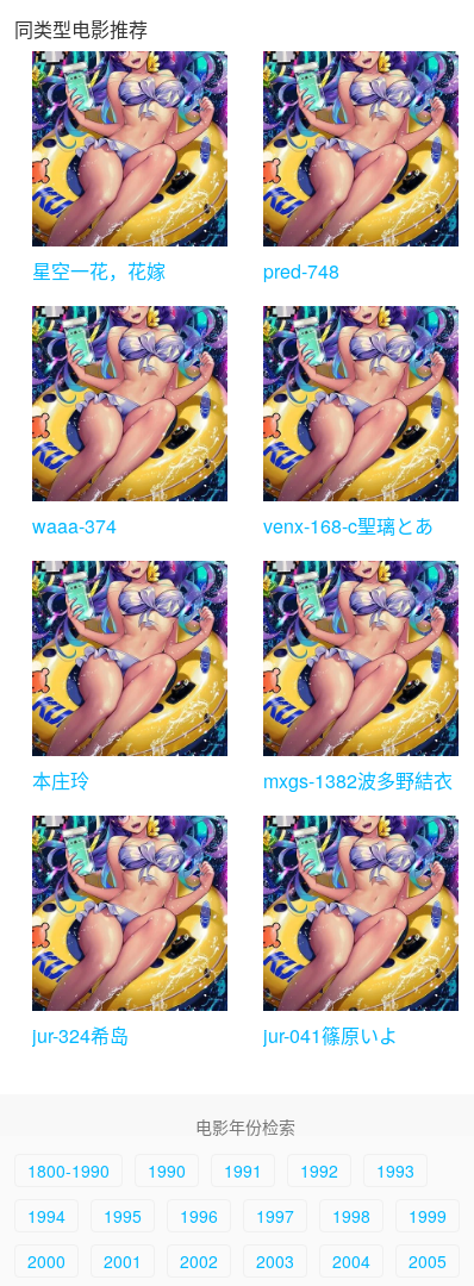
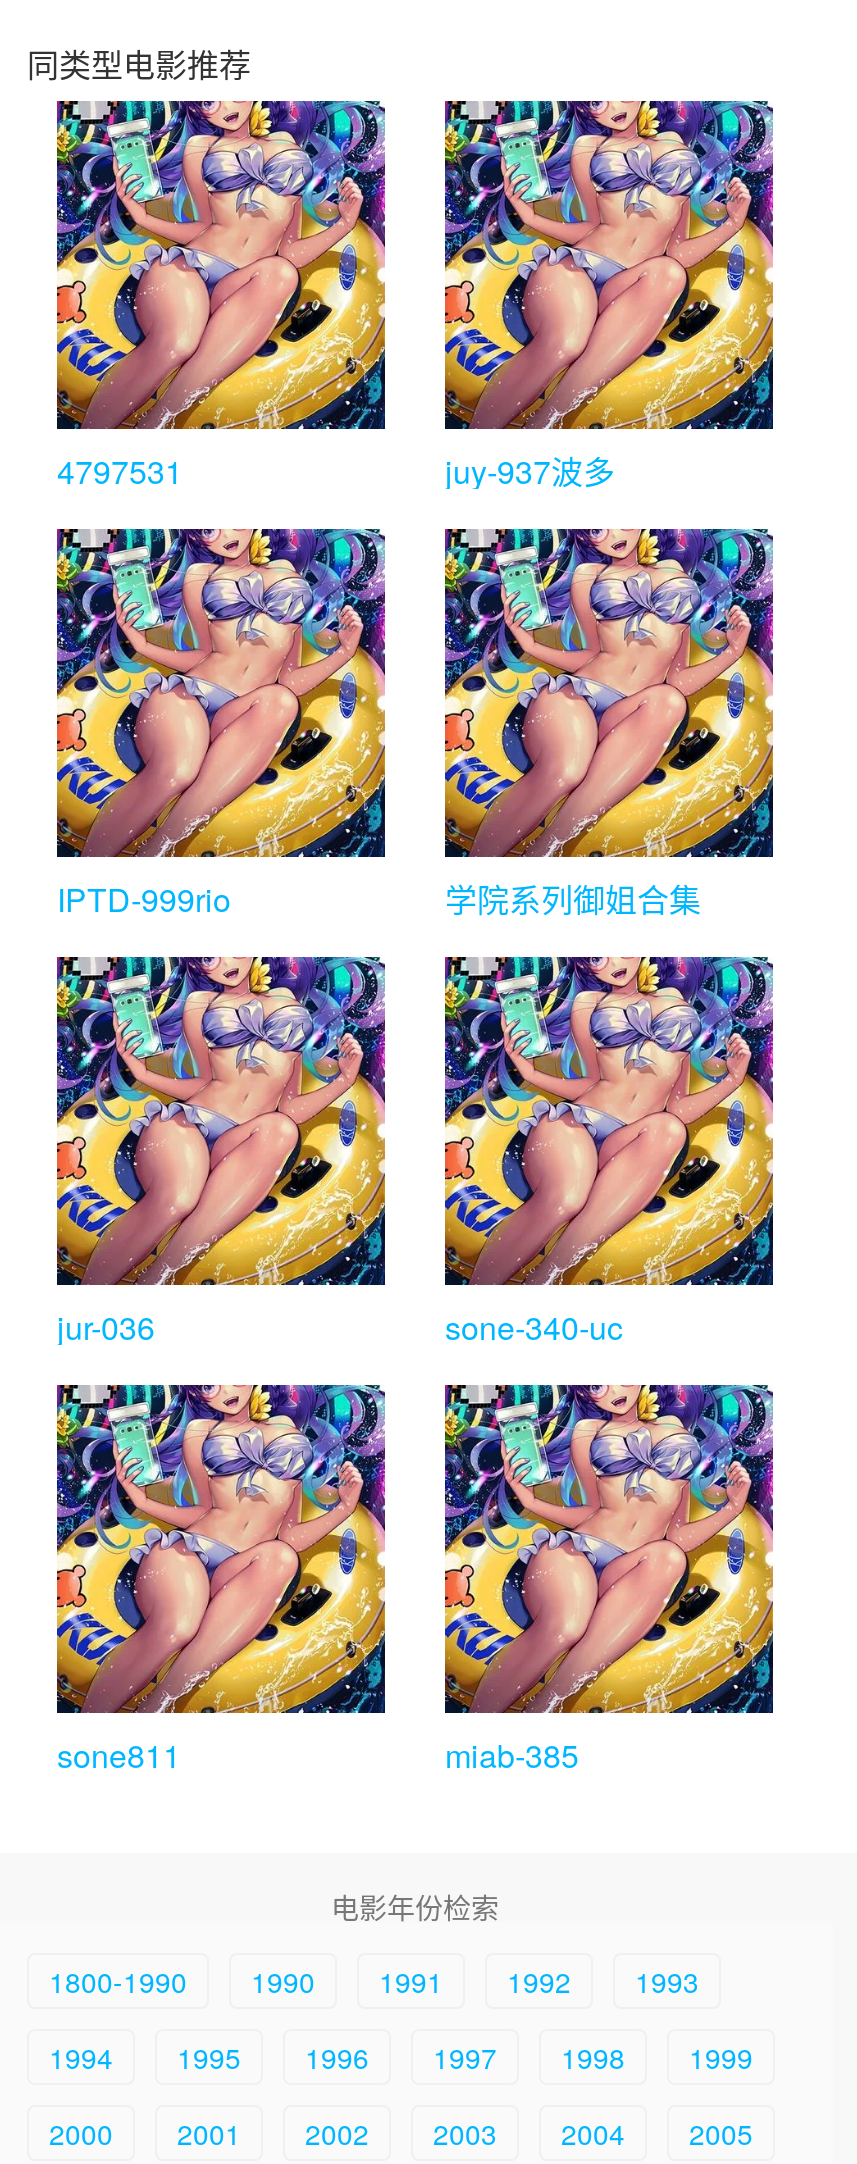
[32,257,339,285] 星空一花，花嫁 | pred-748 -> [57,447,615,493] 4797531 | juy-937波多
[32,512,434,539] waaa-374 | venx-168-c聖璃とあ -> [57,875,701,921] IPTD-999rio | 学院系列御姐合集
[32,767,453,794] 本庄玲 | mxgs-1382波多野結衣 -> [57,1303,623,1349] jur-036 | sone-340-uc
[32,1022,398,1049] jur-324希岛 | jur-041篠原いよ -> [57,1731,579,1777] sone811 | miab-385

